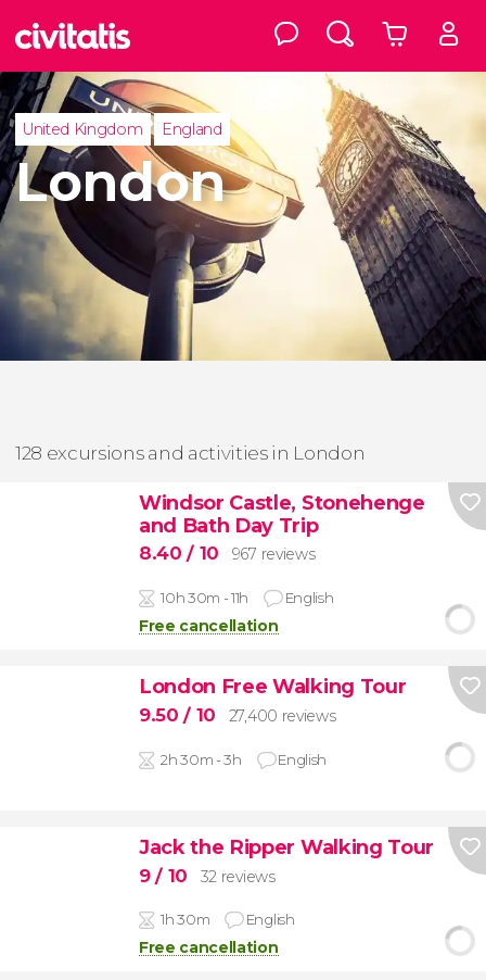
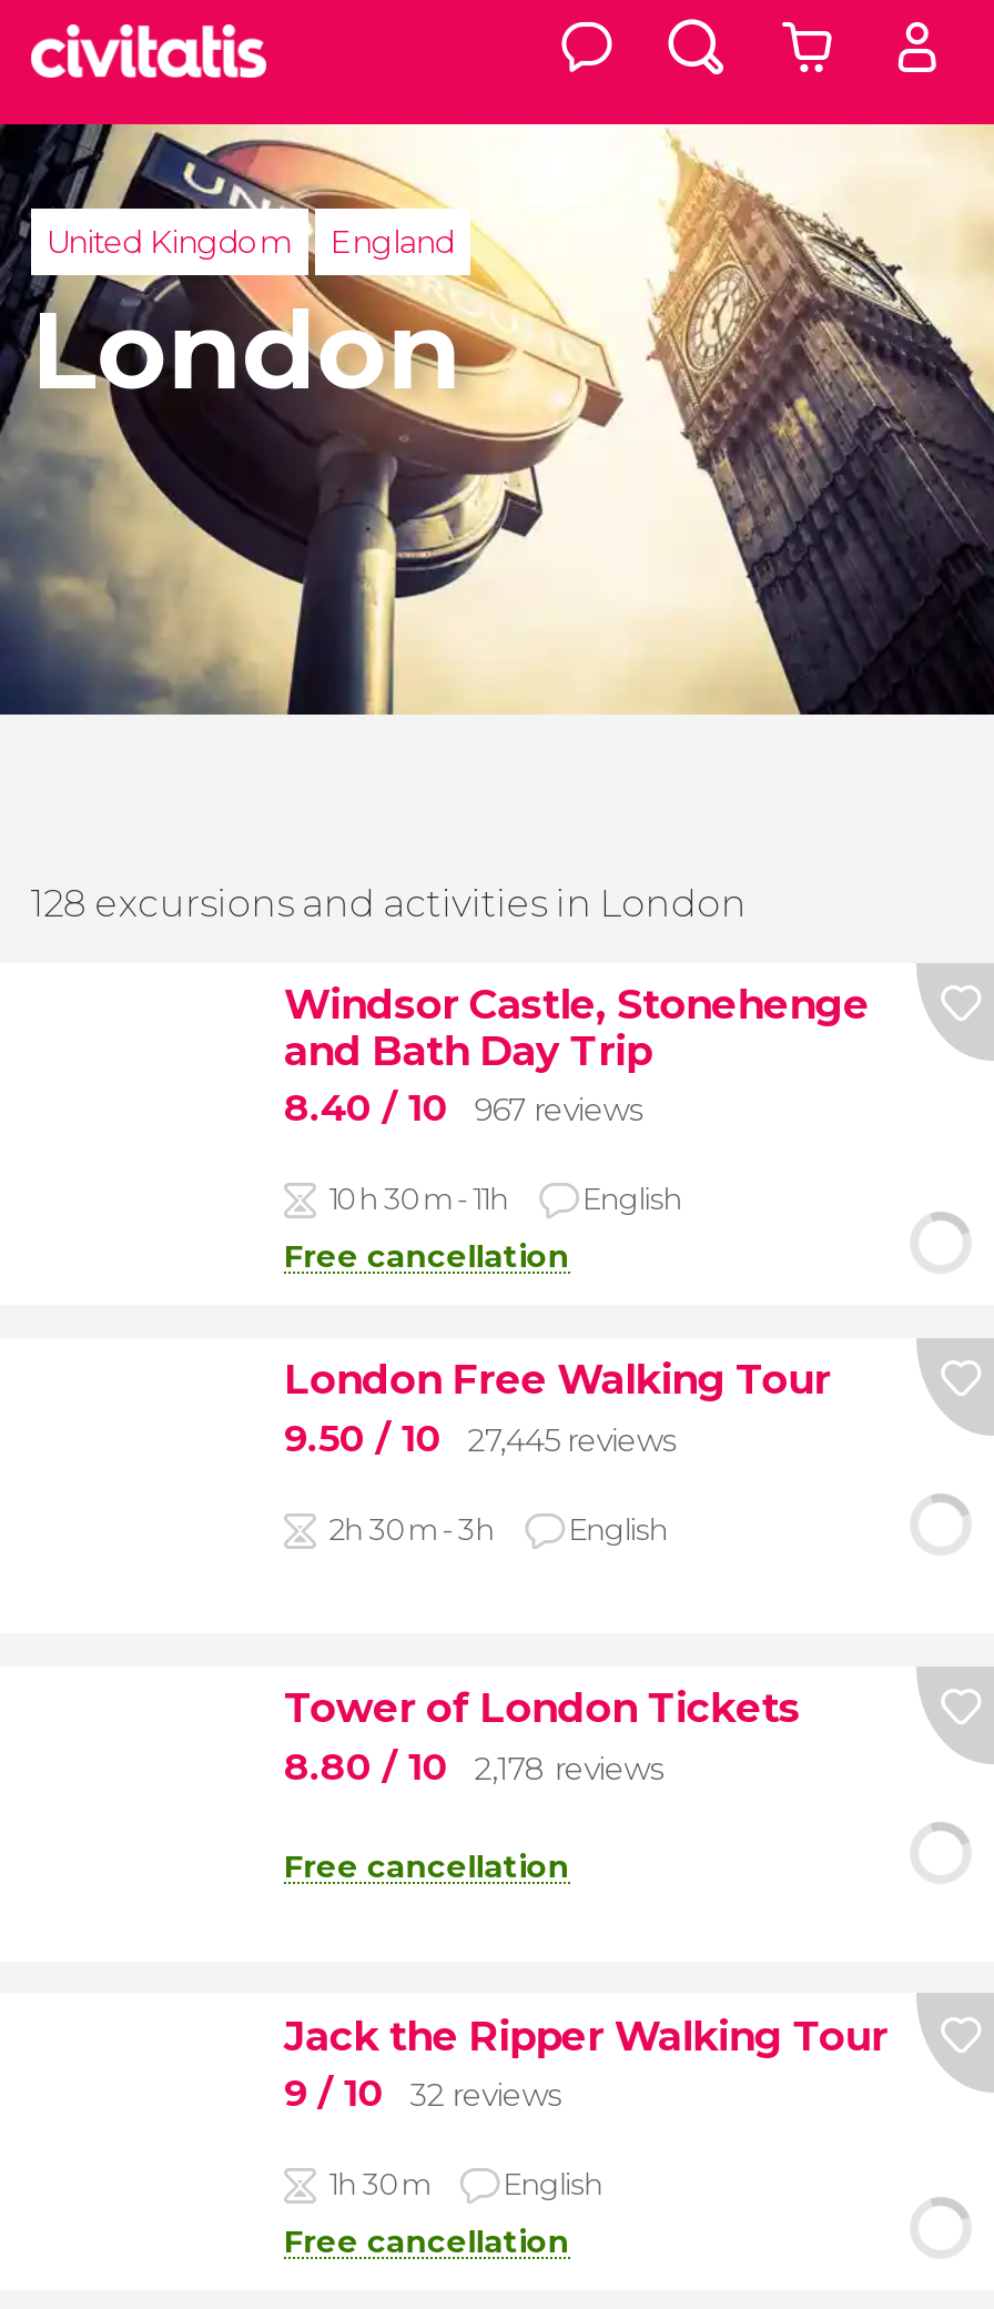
[139,704,336,726] 9.50 / 10 27,400 reviews -> [284,1416,677,1460] 9.50 / 10 27,445 reviews
none -> [284,1682,800,1887] Tower of London Tickets | 8.80 / 10 | 2,178 reviews | Free cancellation

